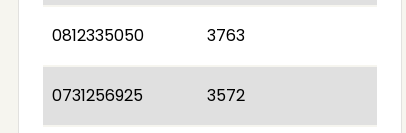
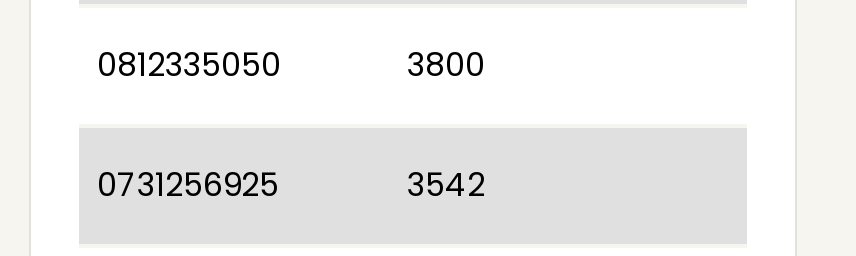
[207,24,245,47] 3763 -> [407,42,485,88] 3800
[207,84,245,107] 3572 -> [407,162,485,208] 3542

